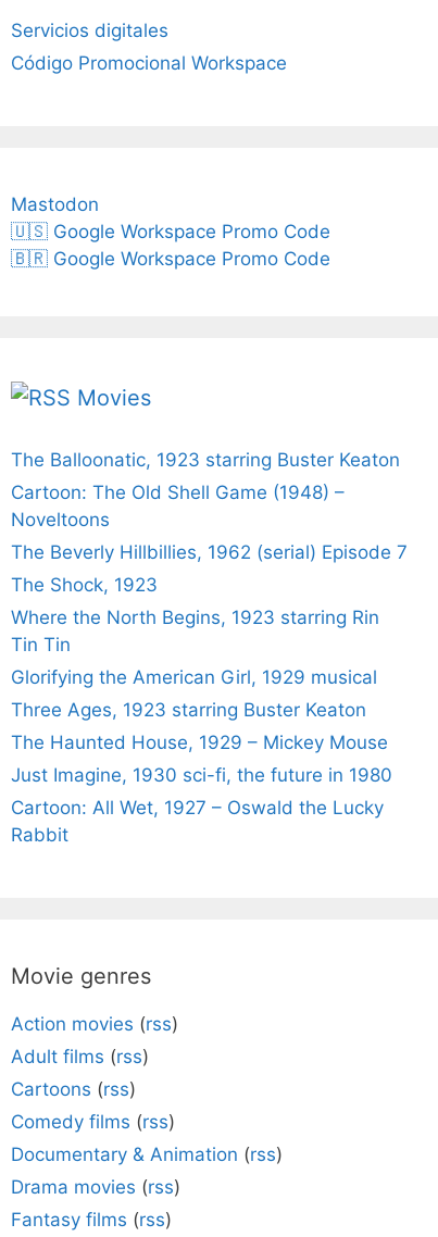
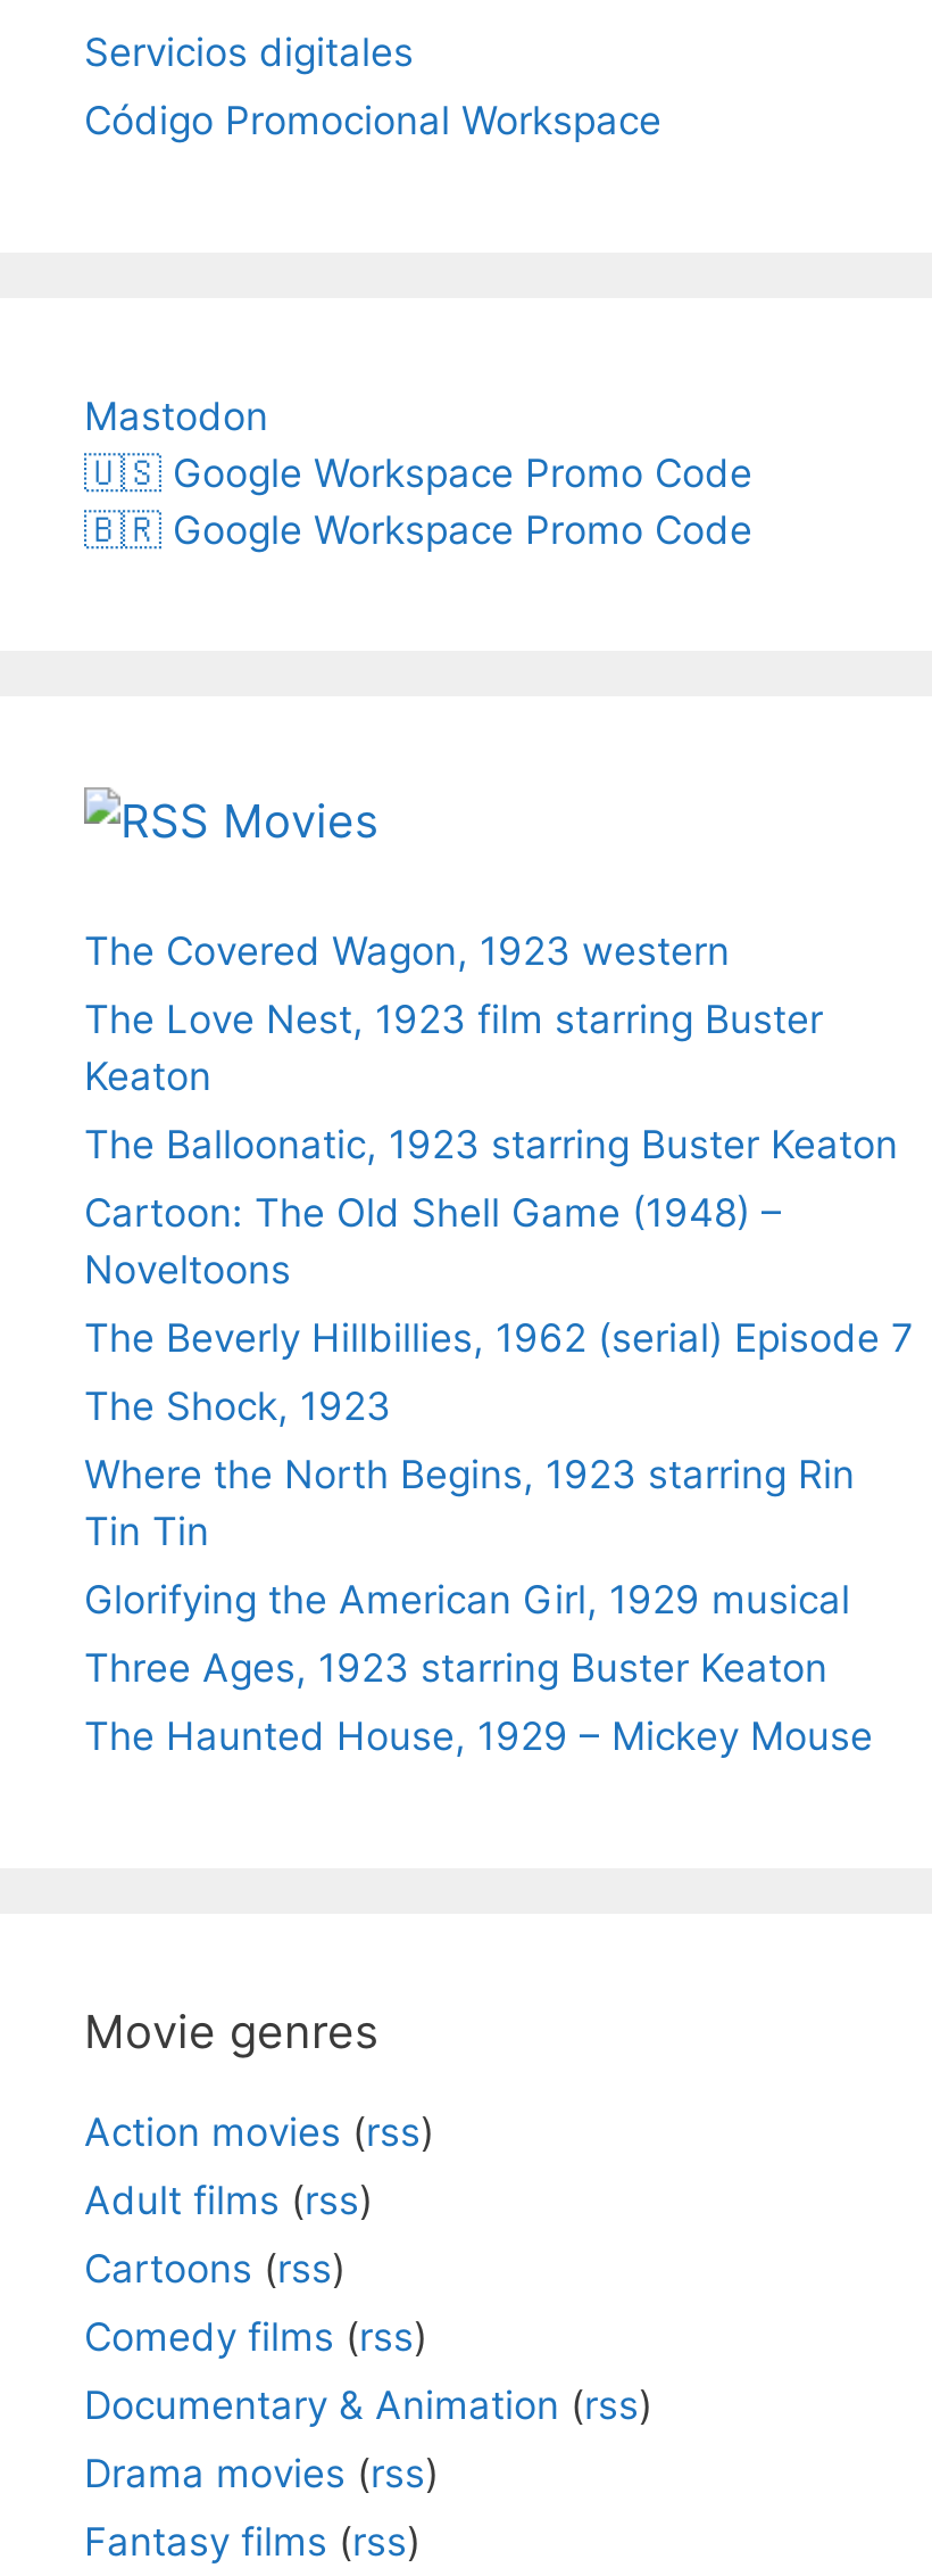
none -> [84,929,823,1100] The Covered Wagon, 1923 western | The Love Nest, 1923 film starring Buster | Keaton
moved [11,449,408,754] -> [84,1123,914,1760]: The Balloonatic, 1923 starring Buster Keaton | Cartoon: The Old Shell Game (1948) – | Noveltoons | ... | Three Ages, 1923 starring Buster Keaton | The Haunted House, 1929 – Mickey Mouse
[11,765,392,846] Just Imagine, 1930 sci-fi, the future in 1980 | Cartoon: All Wet, 1927 – Oswald the Lucky | Rabbit -> none

